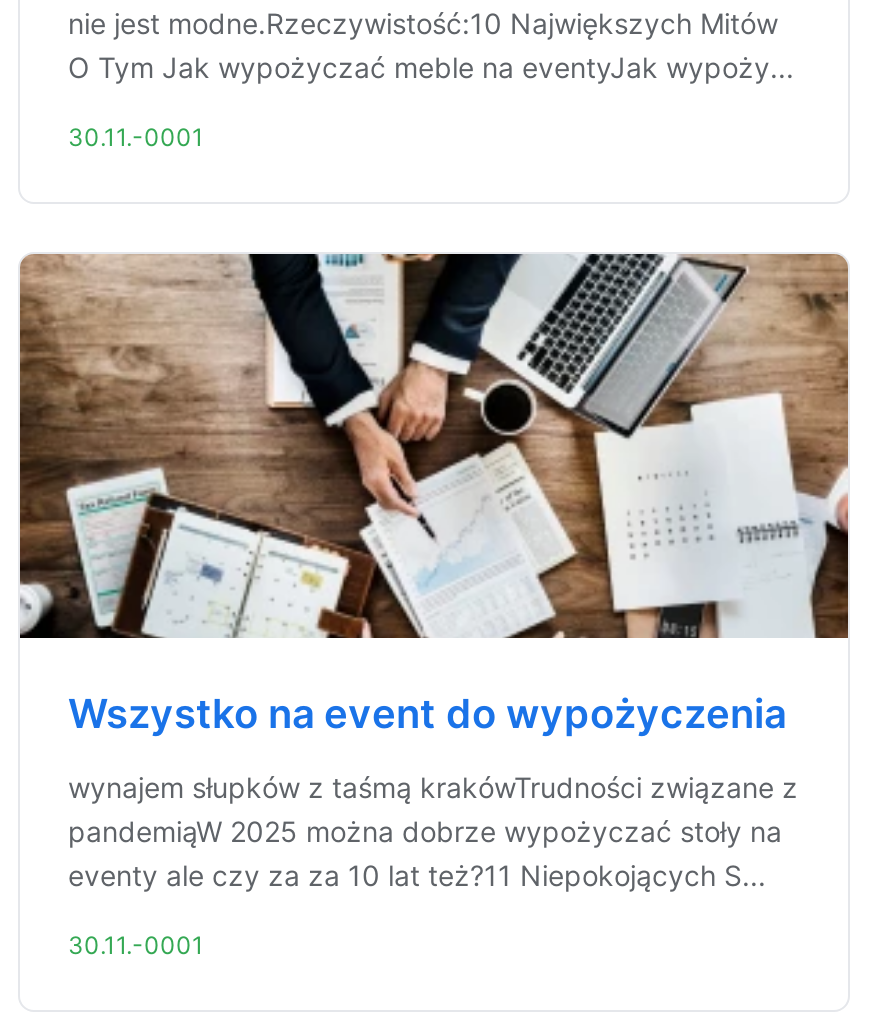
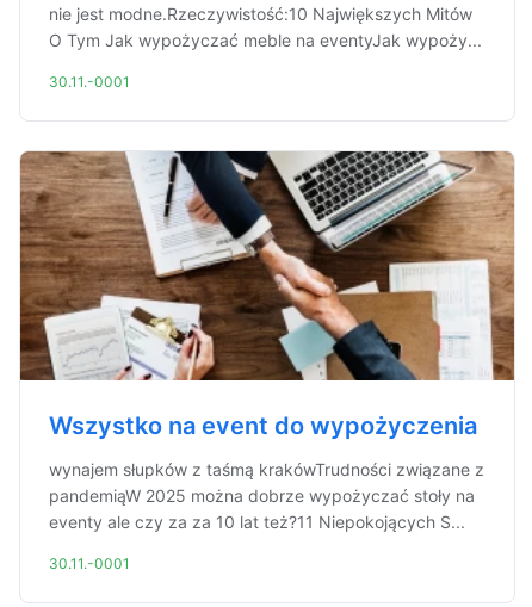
[18,252,848,640] [image] -> [19,150,515,382] [image]

